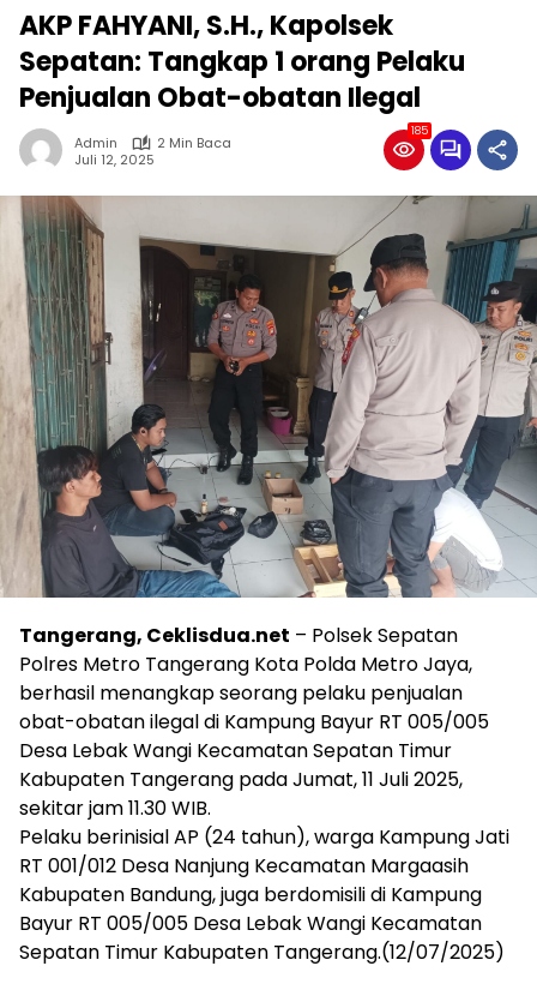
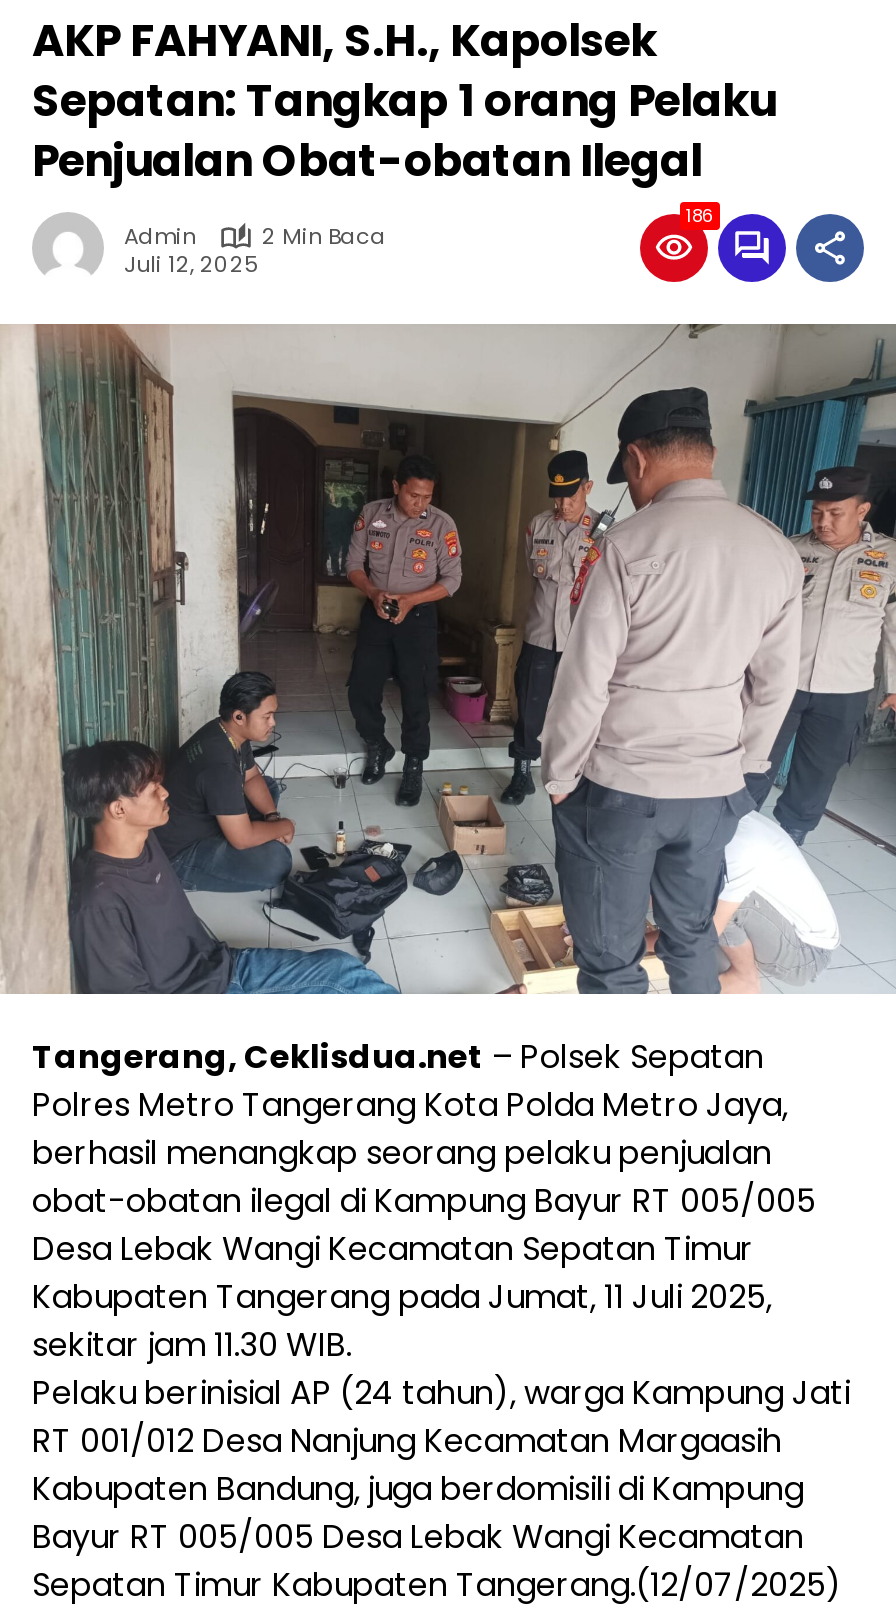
[411,124,428,138] 185 -> [686,204,714,228] 186

